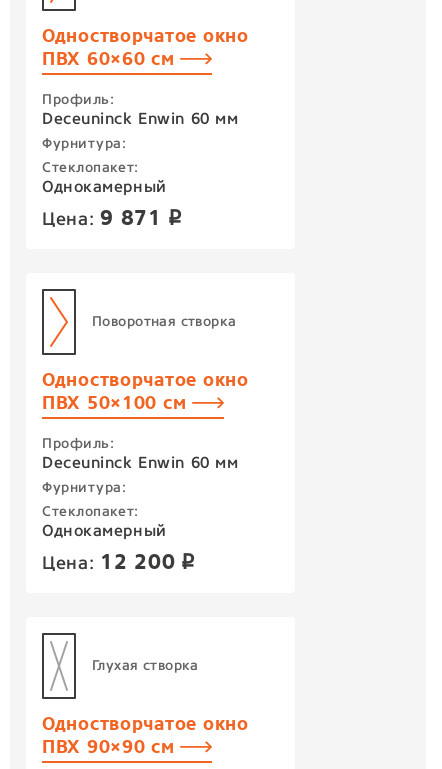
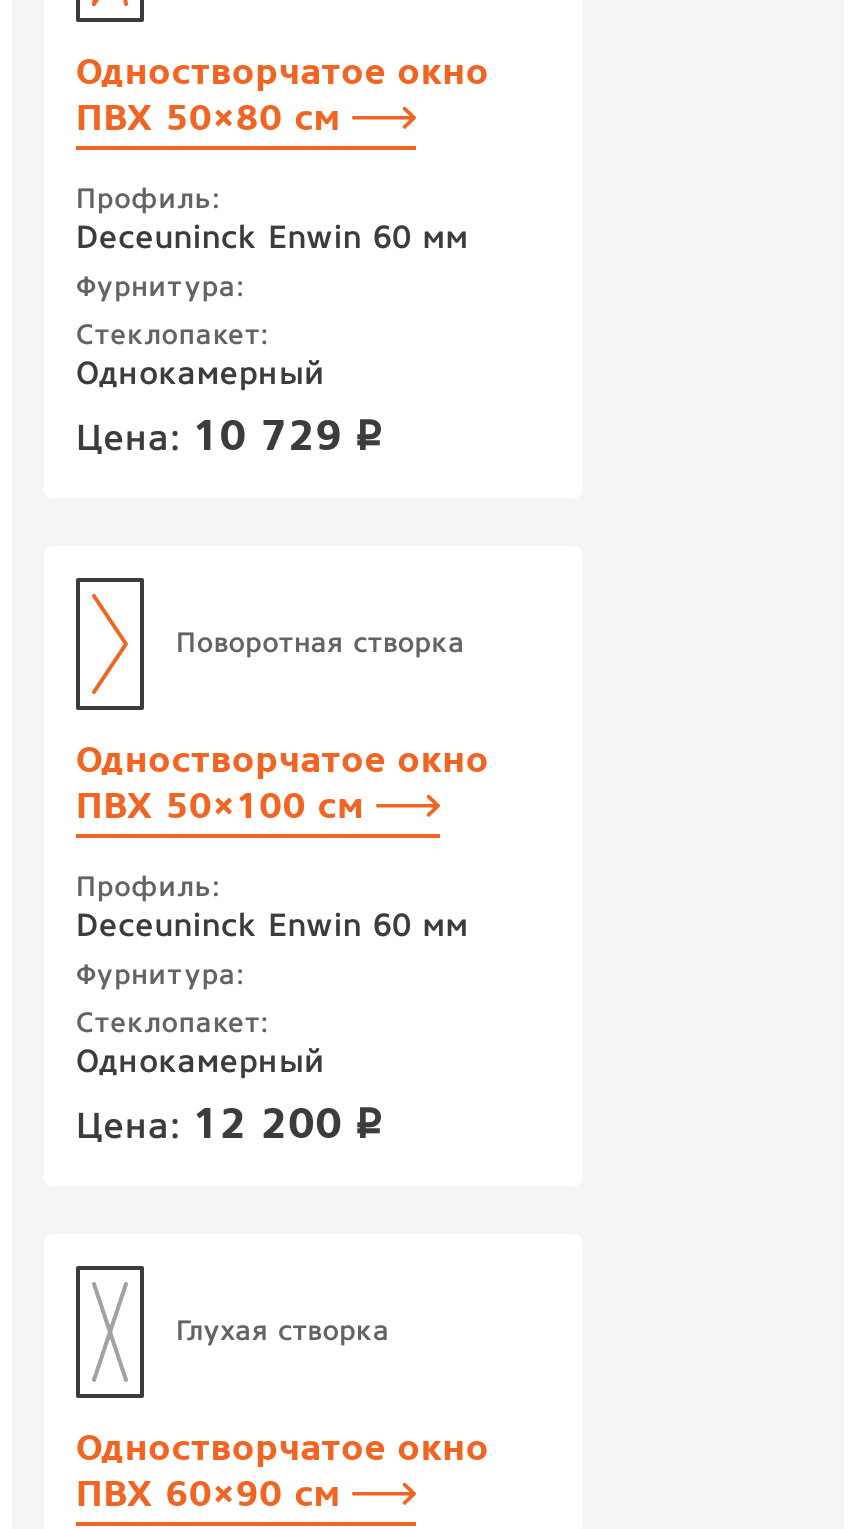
[42,47,180,71] ПВХ 60×60 см -> [76,94,353,142] ПВХ 50×80 см
[42,204,186,232] Цена: 9 871 p -> [76,408,392,464] Цена: 10 729 p
[42,735,180,759] ПВХ 90×90 см -> [76,1470,353,1518] ПВХ 60×90 см

